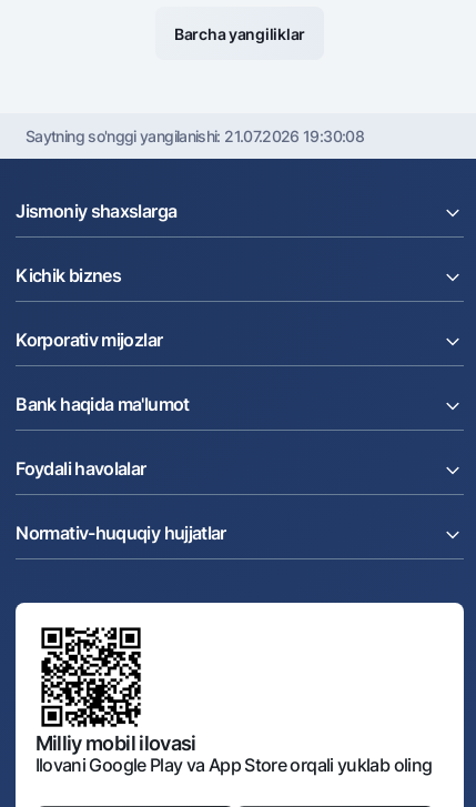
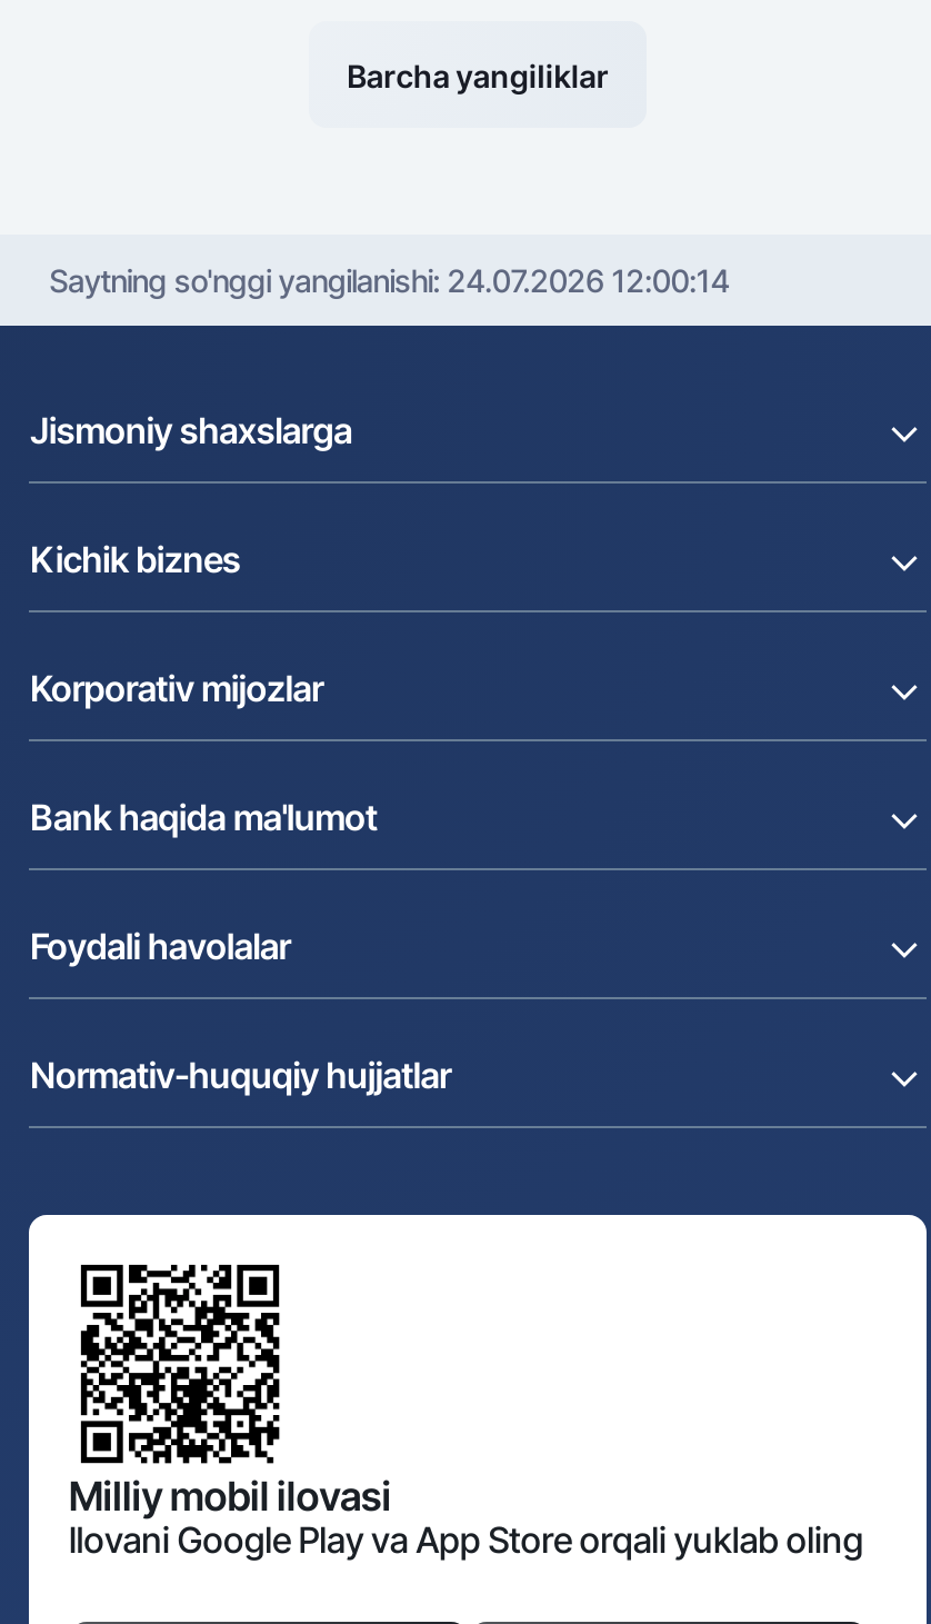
[26,127,364,146] Saytning so'nggi yangilanishi: 21.07.2026 19:30:08 -> [49,261,729,299] Saytning so'nggi yangilanishi: 24.07.2026 12:00:14

